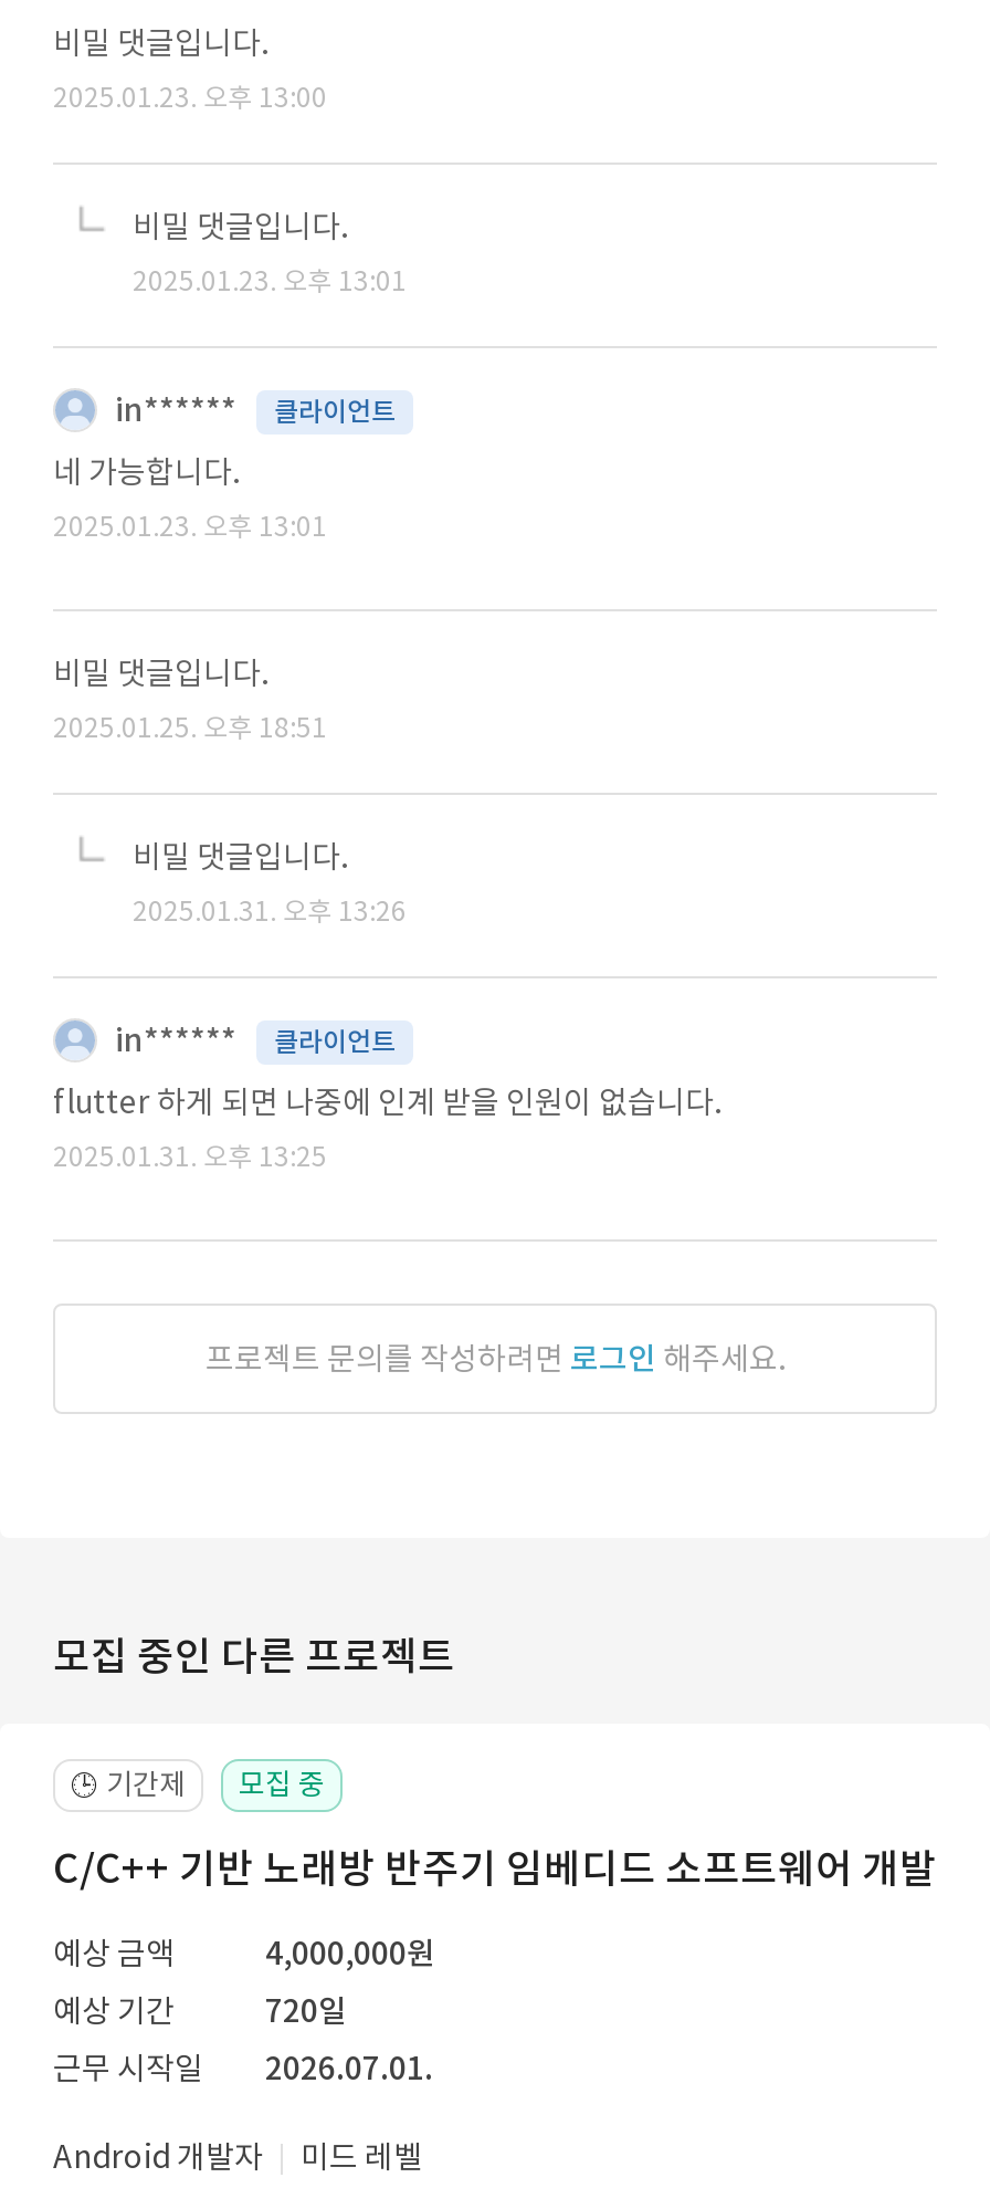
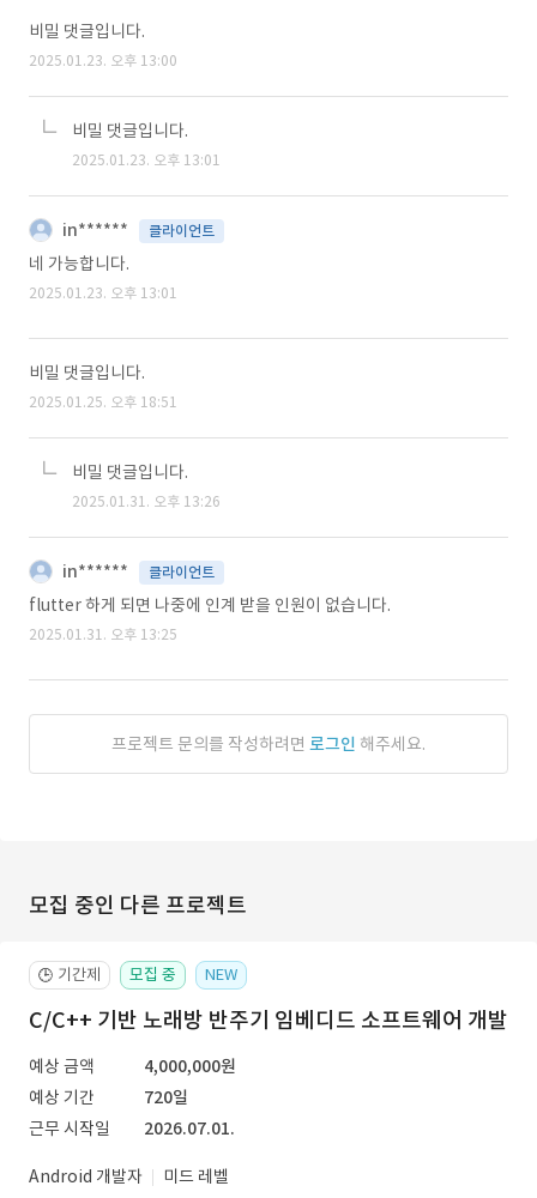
none -> [205,964,237,985] NEW

